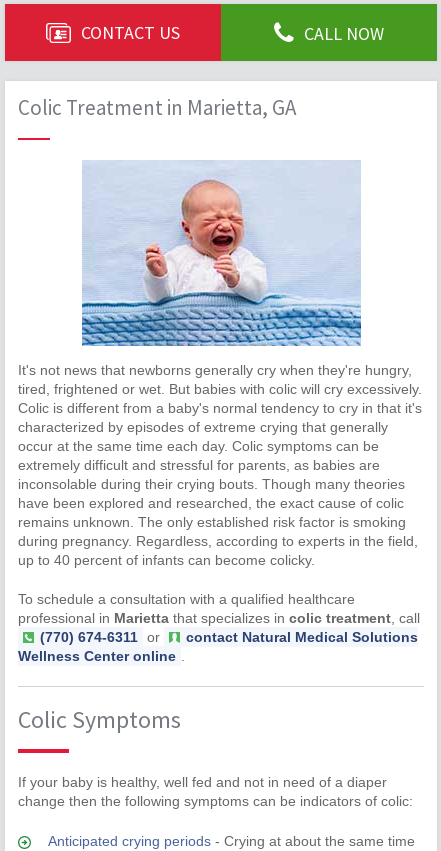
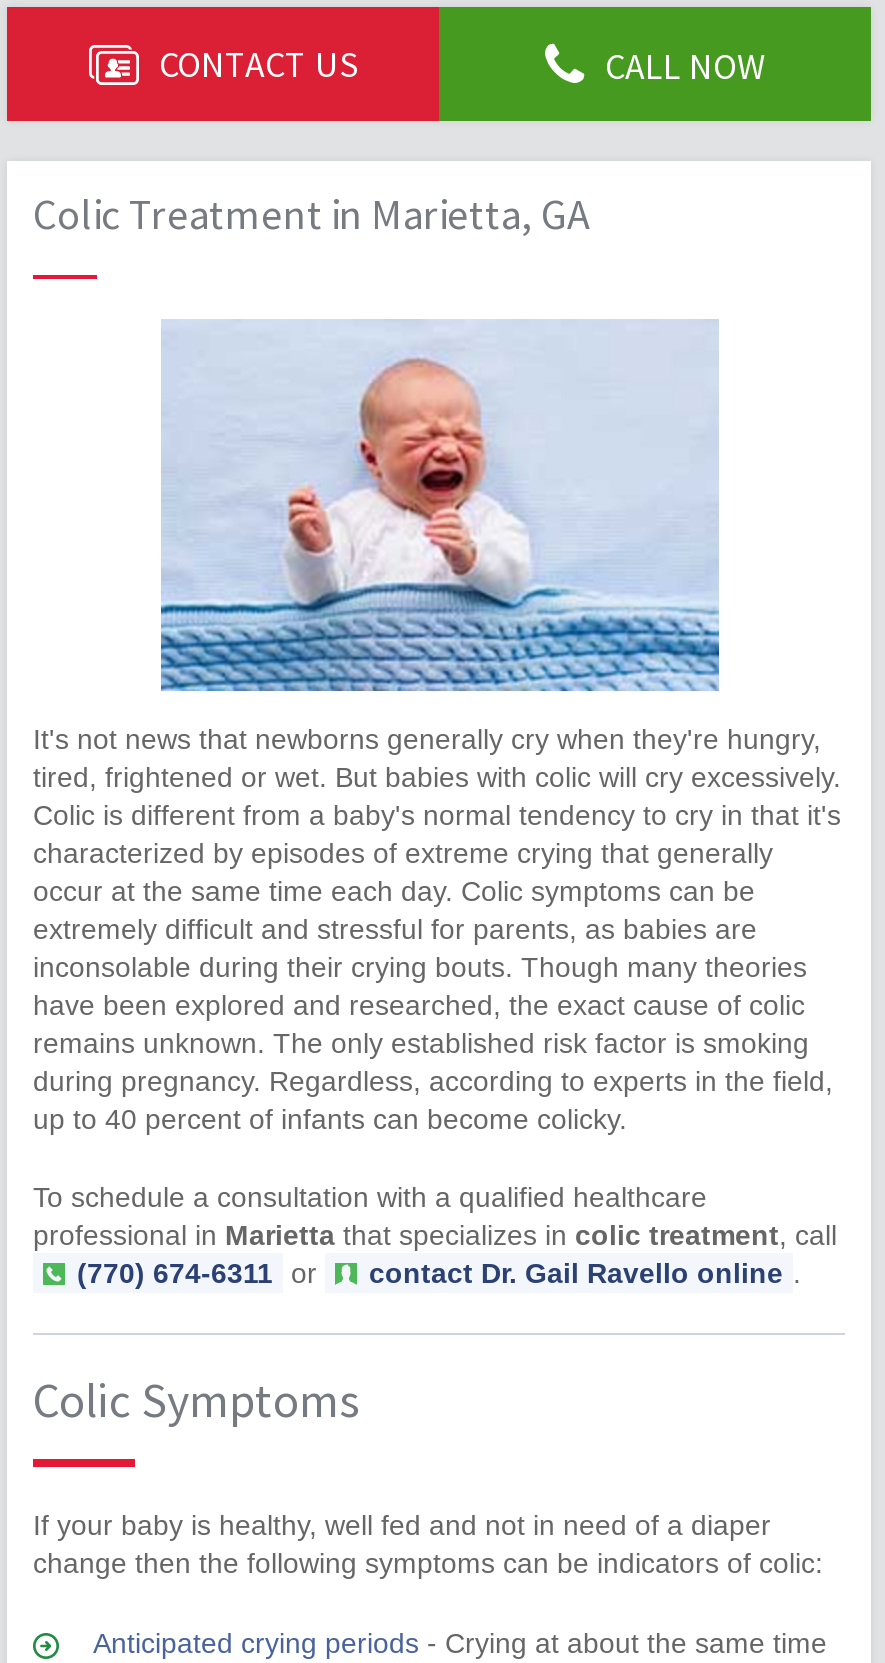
[18,629,418,664] contact Natural Medical Solutions | Wellness Center online . -> [369,1257,801,1289] contact Dr. Gail Ravello online .

